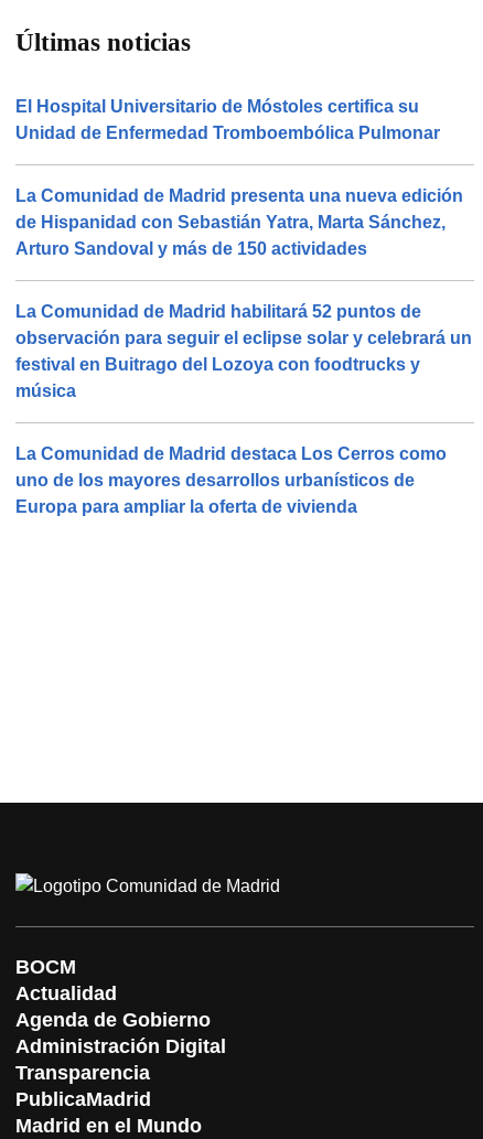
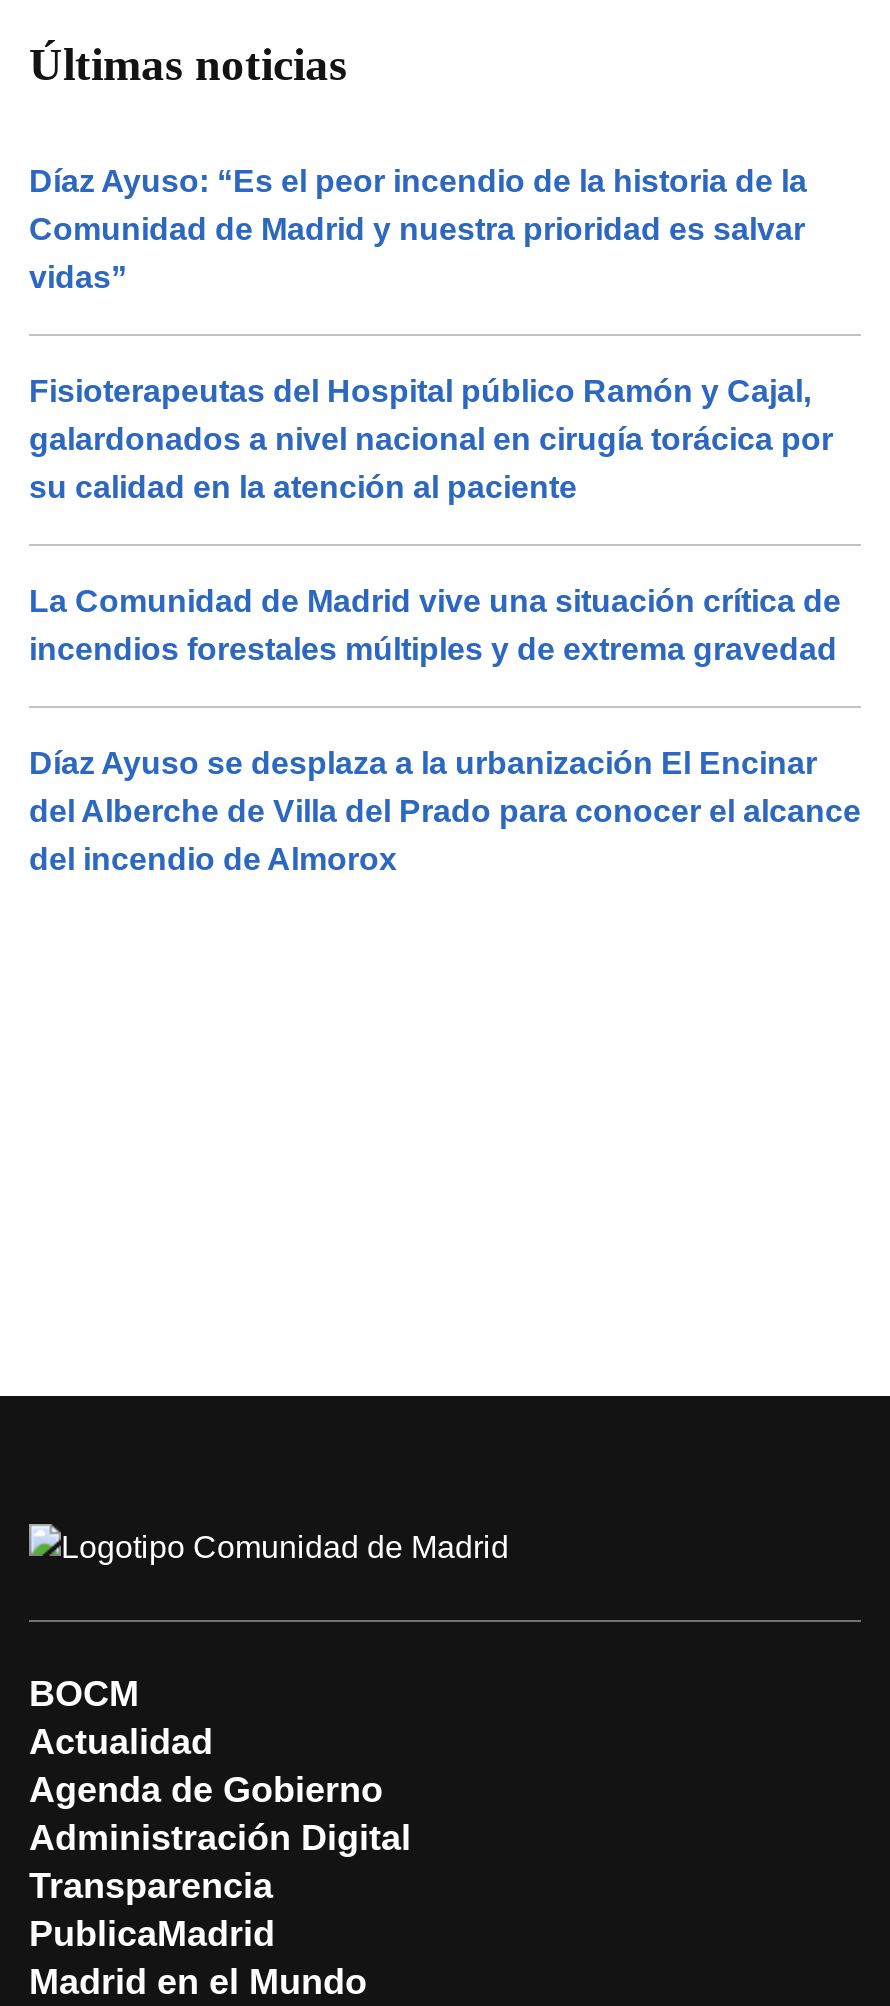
[15,97,440,142] El Hospital Universitario de Móstoles certifica su | Unidad de Enfermedad Tromboembólica Pulmonar -> [29,164,807,294] Díaz Ayuso: “Es el peor incendio de la historia de la | Comunidad de Madrid y nuestra prioridad es salvar | vidas”
[15,186,463,258] La Comunidad de Madrid presenta una nueva edición | de Hispanidad con Sebastián Yatra, Marta Sánchez, | Arturo Sandoval y más de 150 actividades -> [29,374,833,504] Fisioterapeutas del Hospital público Ramón y Cajal, | galardonados a nivel nacional en cirugía torácica por | su calidad en la atención al paciente
[15,302,472,400] La Comunidad de Madrid habilitará 52 puntos de | observación para seguir el eclipse solar y celebrará un | festival en Buitrago del Lozoya con foodtrucks y | música -> [29,584,841,666] La Comunidad de Madrid vive una situación crítica de | incendios forestales múltiples y de extrema gravedad
[15,444,447,516] La Comunidad de Madrid destaca Los Cerros como | uno de los mayores desarrollos urbanísticos de | Europa para ampliar la oferta de vivienda -> [29,746,861,876] Díaz Ayuso se desplaza a la urbanización El Encinar | del Alberche de Villa del Prado para conocer el alcance | del incendio de Almorox

